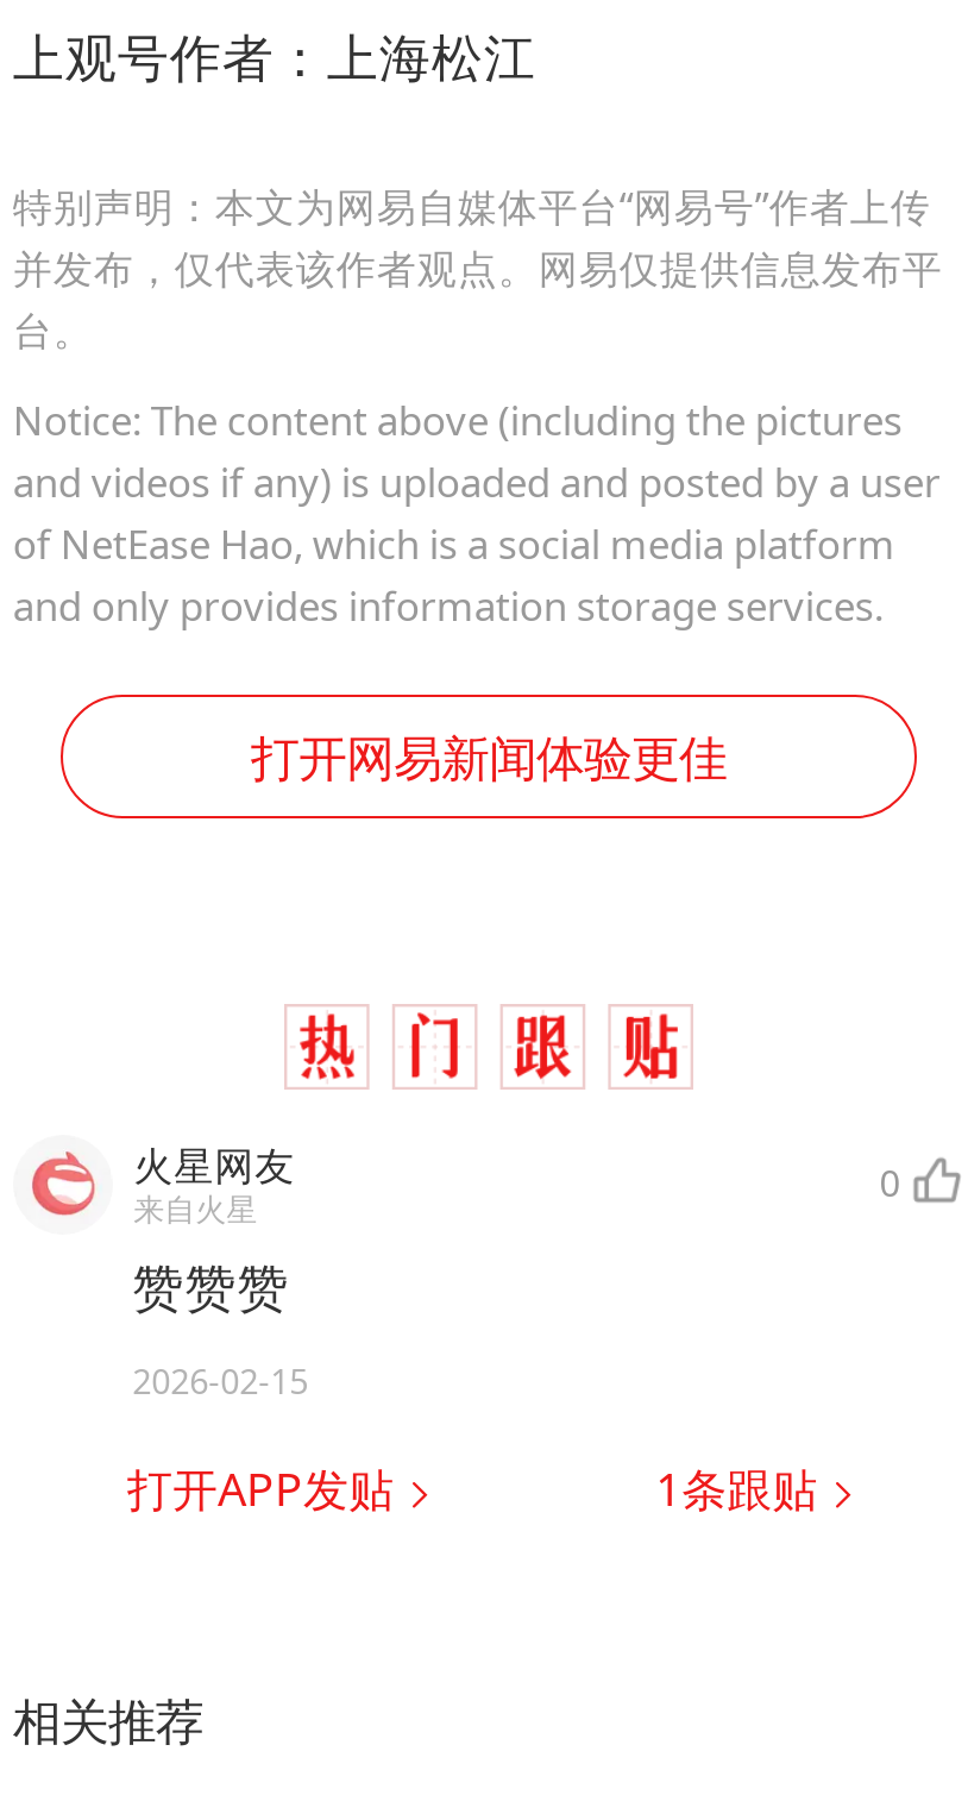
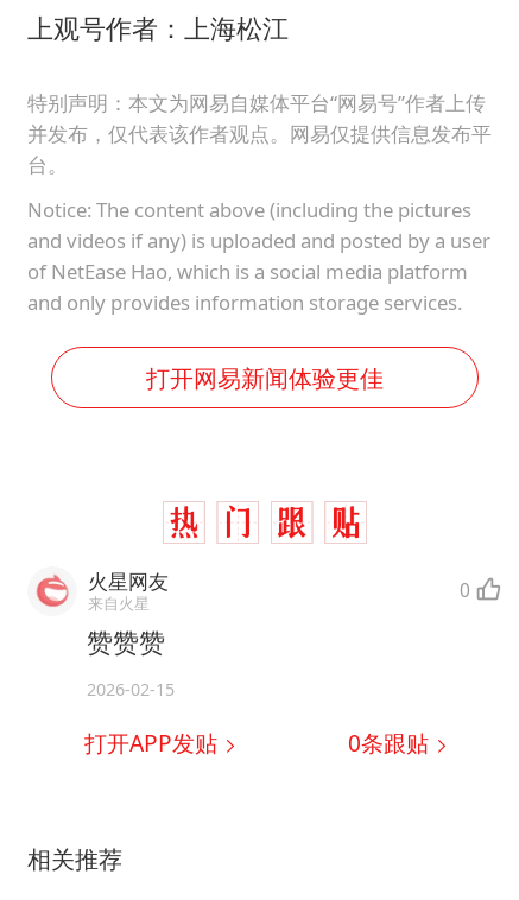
[655,1460,829,1521] 1条跟贴 -> [348,728,435,759] 0条跟贴

